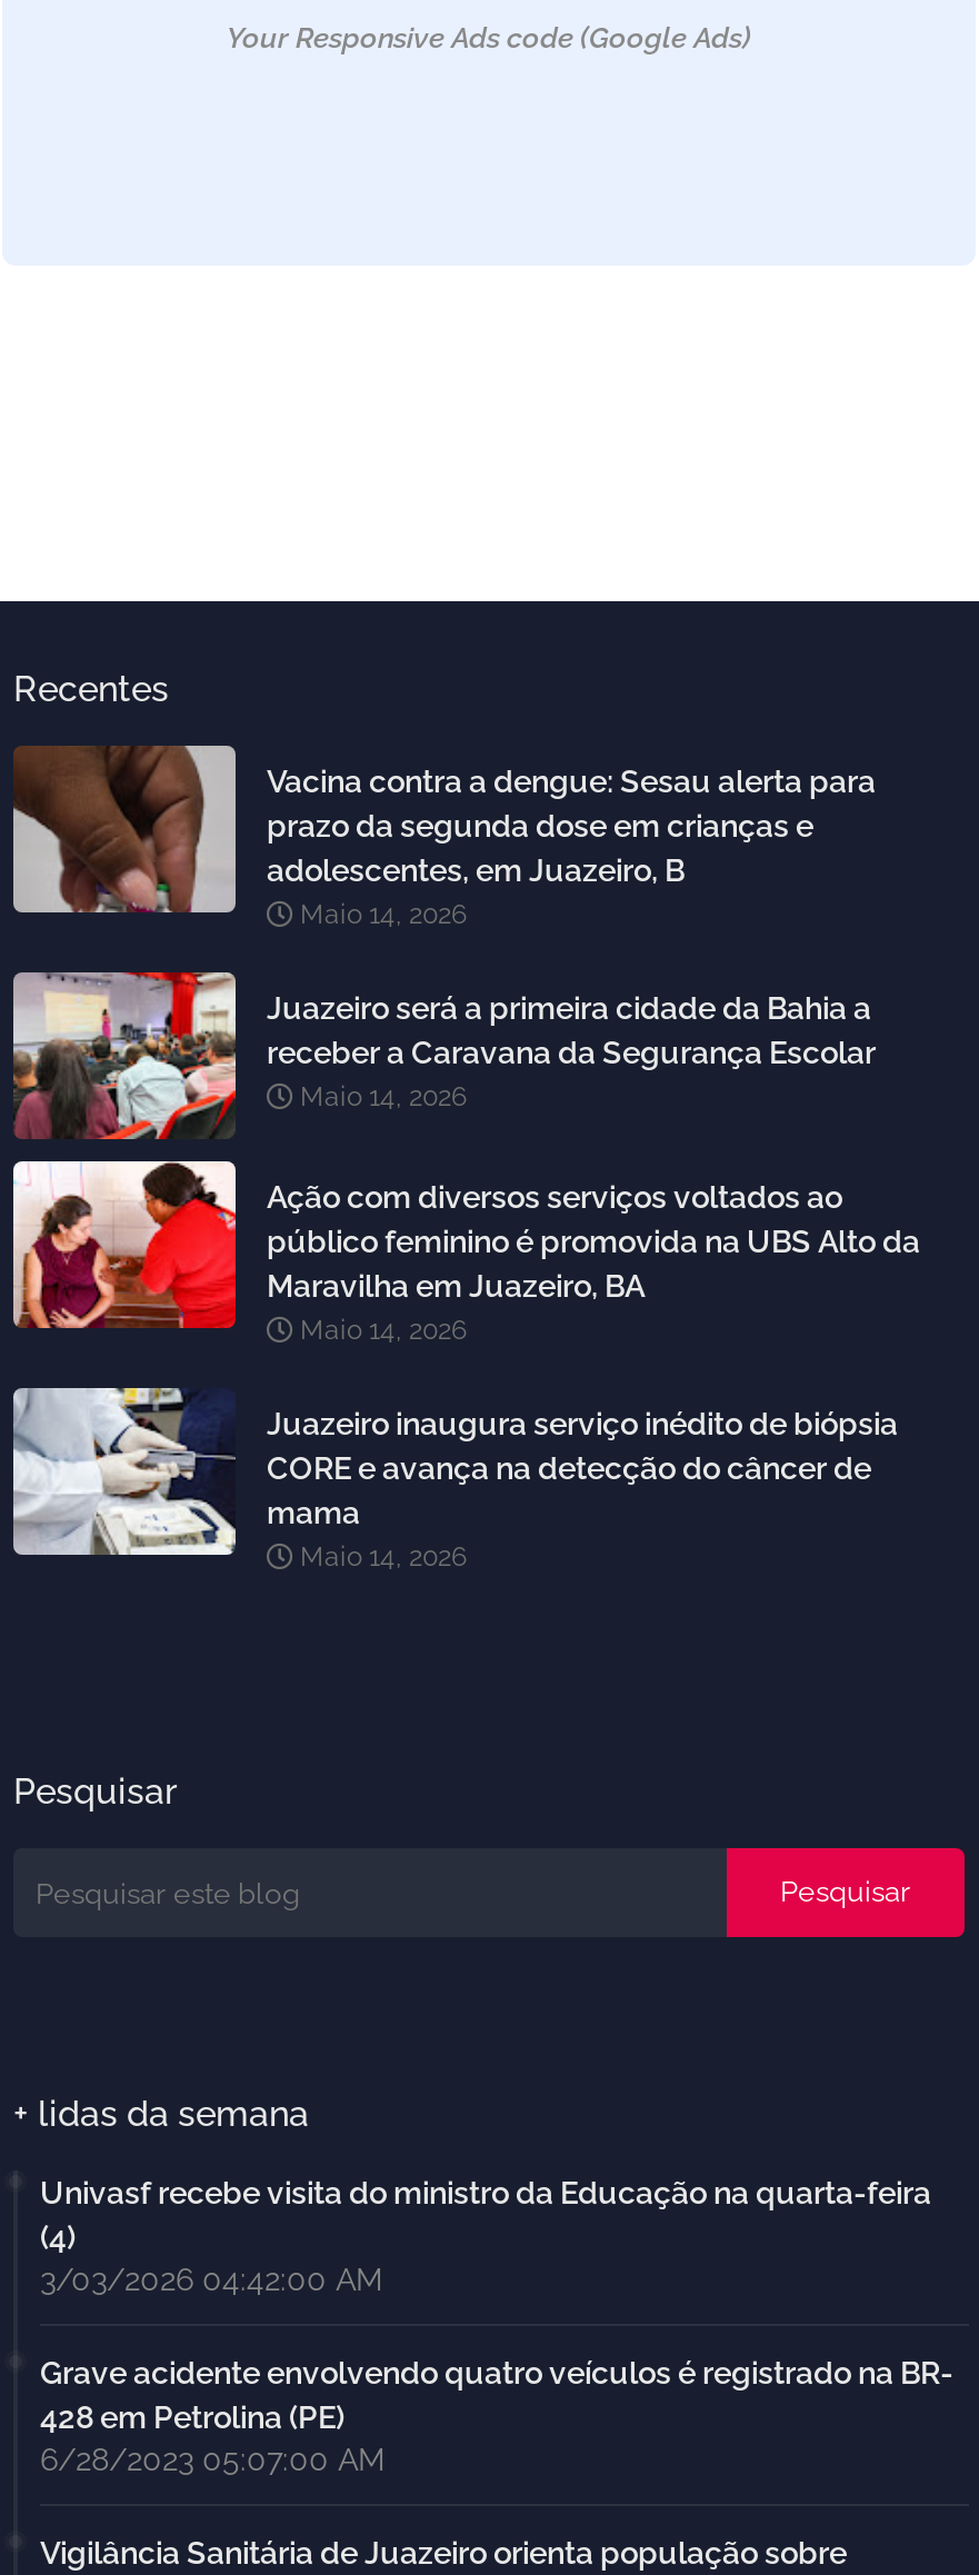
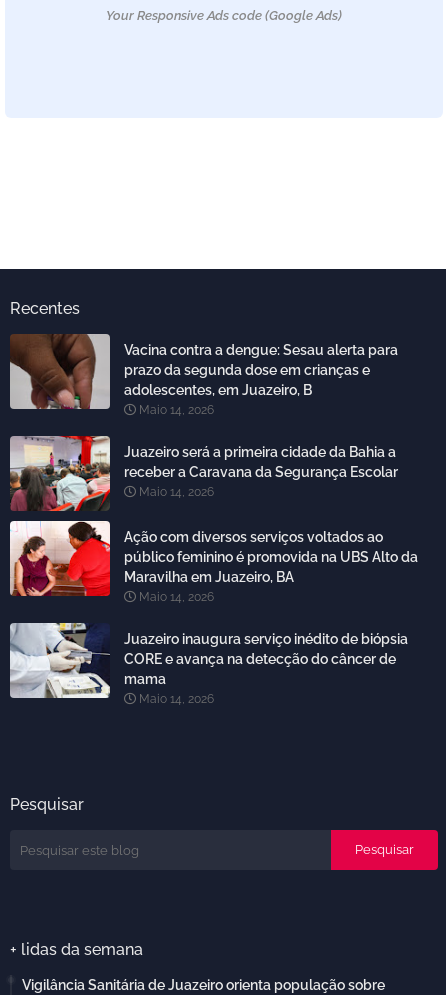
[40,2176,953,2478] Univasf recebe visita do ministro da Educação na quarta-feira | (4) | 3/03/2026 04:42:00 AM | Grave acidente envolvendo quatro veículos é registrado na BR- | 428 em Petrolina (PE) | 6/28/2023 05:07:00 AM -> none

